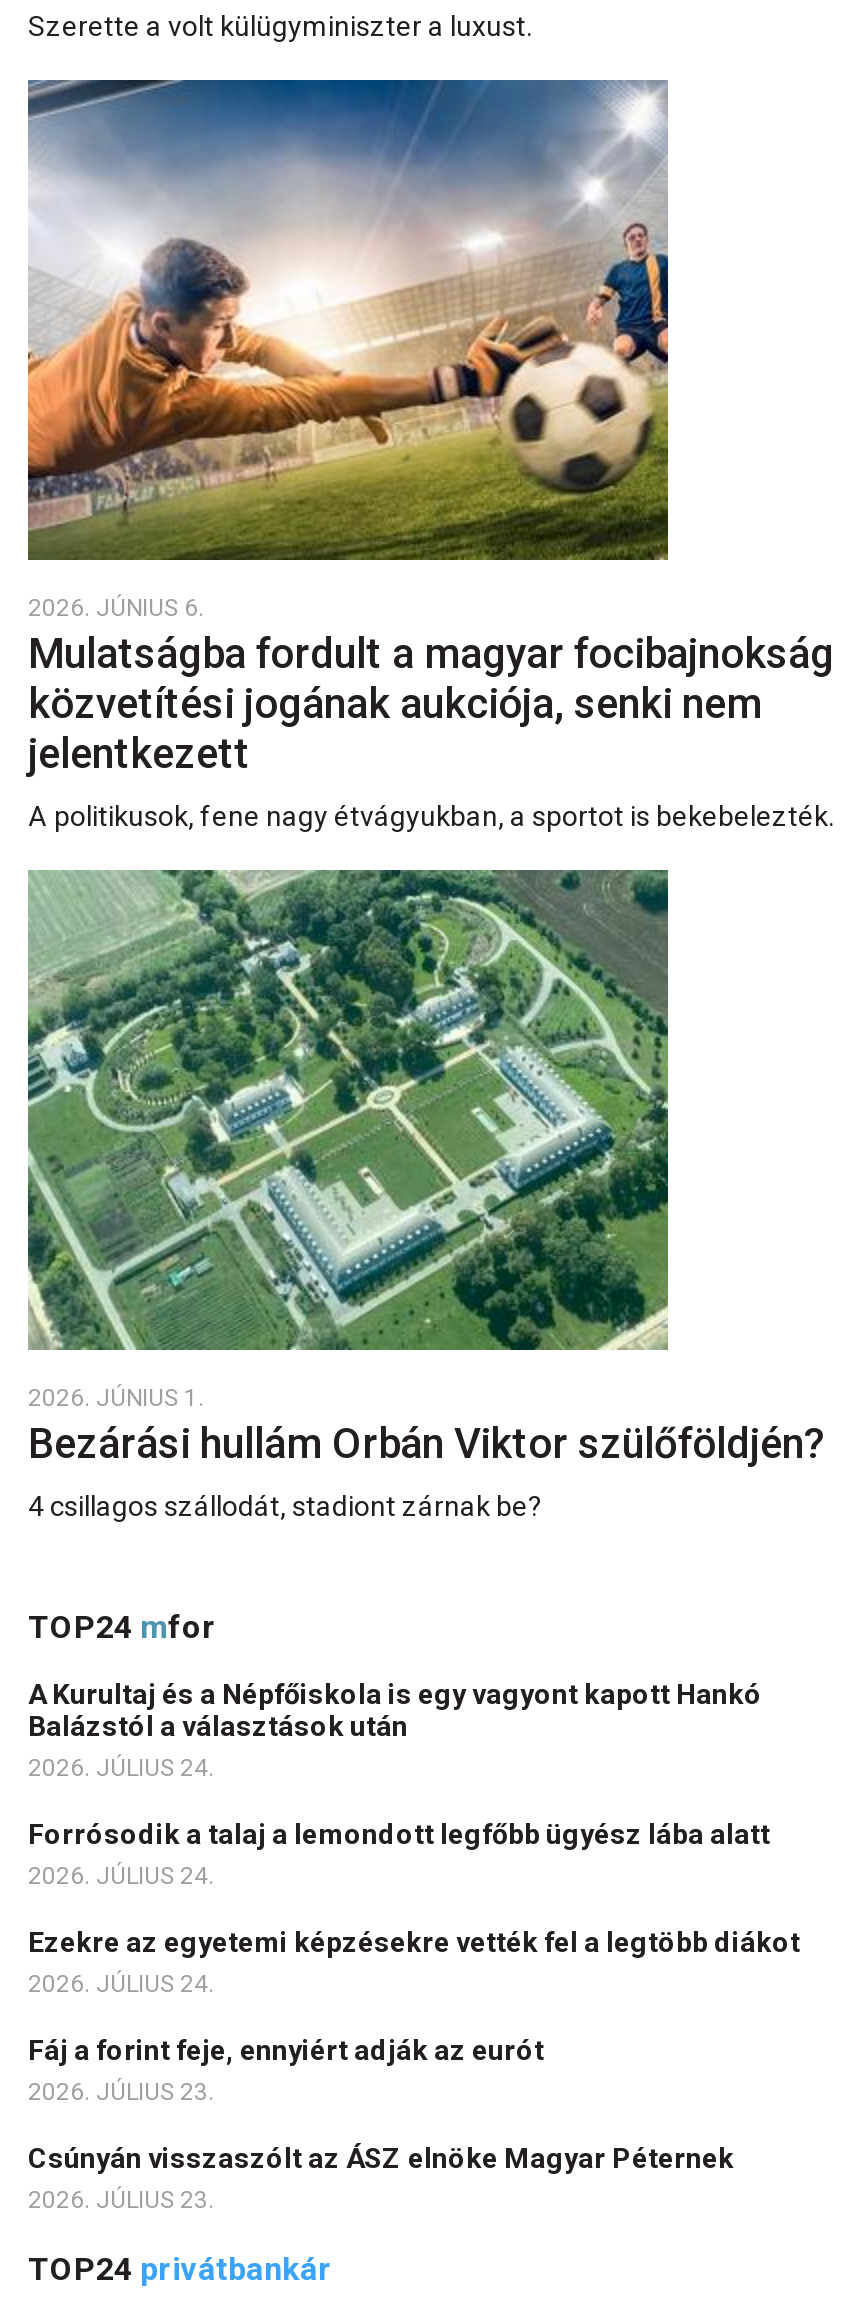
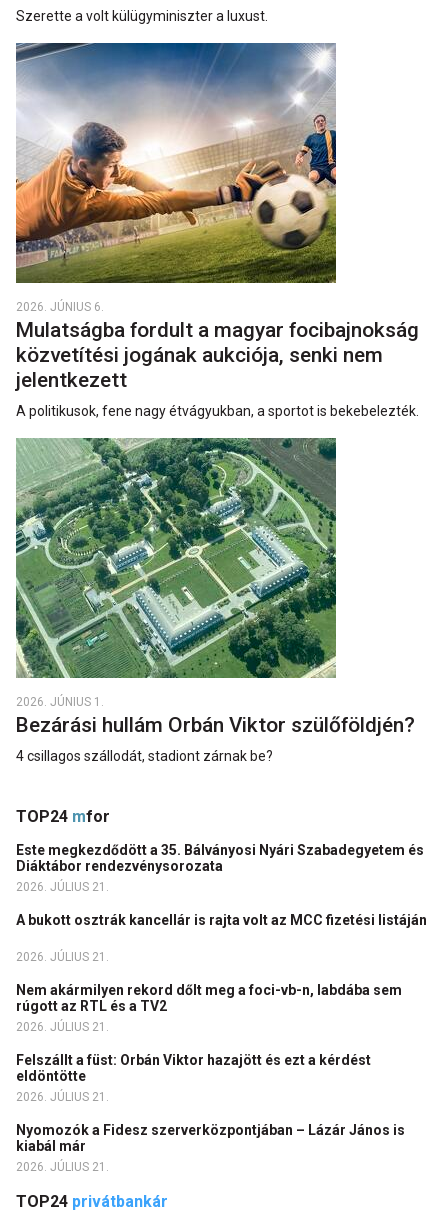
[28,1678,806,2214] A Kurultaj és a Népfőiskola is egy vagyont kapott Hankó | Balázstól a választások után | 2026. JÚLIUS 24. | Forrósodik a talaj a lemondott legfőbb ügyész lába alatt | 2026. JÚLIUS 24. | Ezekre az egyetemi képzésekre vették fel a legtöbb diákot | 2026. JÚLIUS 24. | Fáj a forint feje, ennyiért adják az eurót | 2026. JÚLIUS 23. | Csúnyán visszaszólt az ÁSZ elnöke Magyar Péternek | 2026. JÚLIUS 23. -> [16,842,427,1174] Este megkezdődött a 35. Bálványosi Nyári Szabadegyetem és | Diáktábor rendezvénysorozata | 2026. JÚLIUS 21. | A bukott osztrák kancellár is rajta volt az MCC fizetési listáján | 2026. JÚLIUS 21. | Nem akármilyen rekord dőlt meg a foci-vb-n, labdába sem | rúgott az RTL és a TV2 | 2026. JÚLIUS 21. | Felszállt a füst: Orbán Viktor hazajött és ezt a kérdést | eldöntötte | 2026. JÚLIUS 21. | Nyomozók a Fidesz szerverközpontjában – Lázár János is | kiabál már | 2026. JÚLIUS 21.

